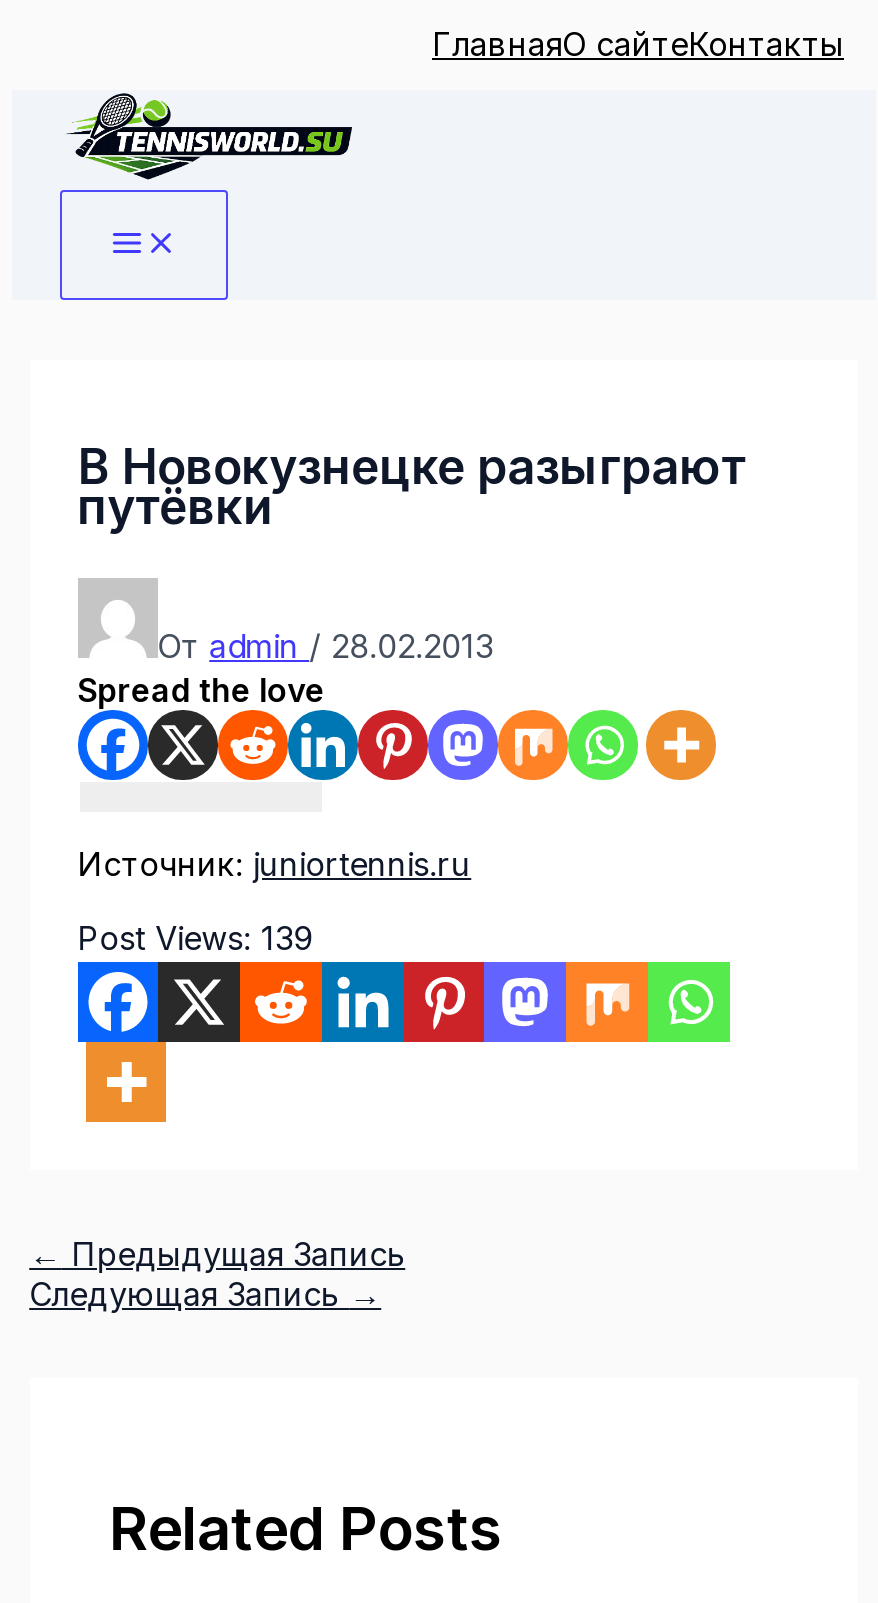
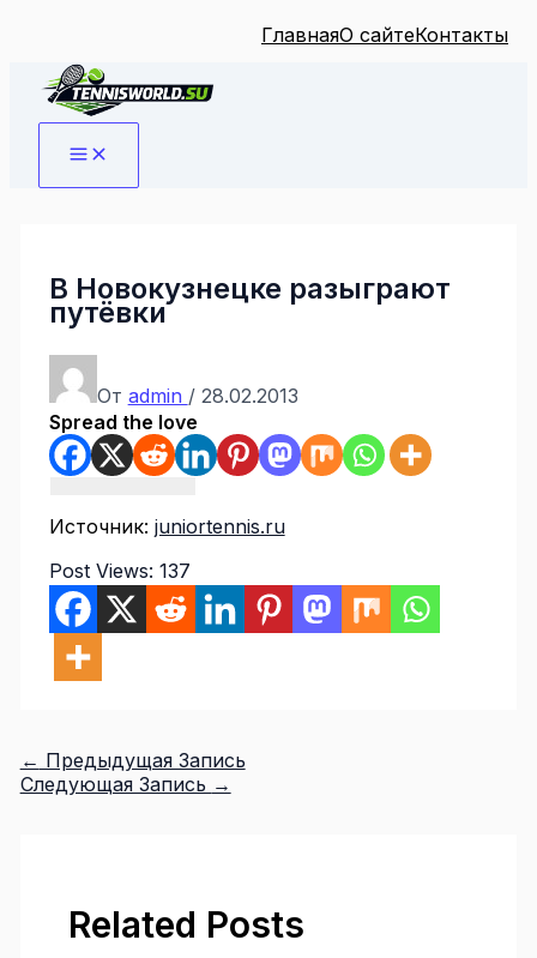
[77,918,313,958] Post Views: 139 -> [49,559,190,583] Post Views: 137

